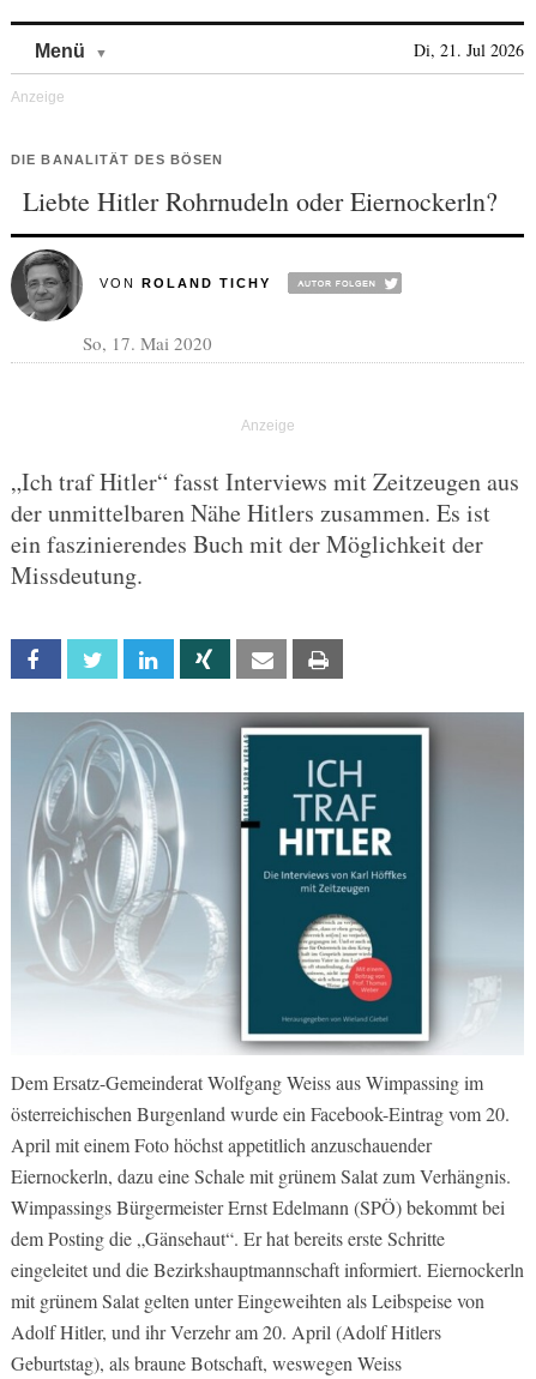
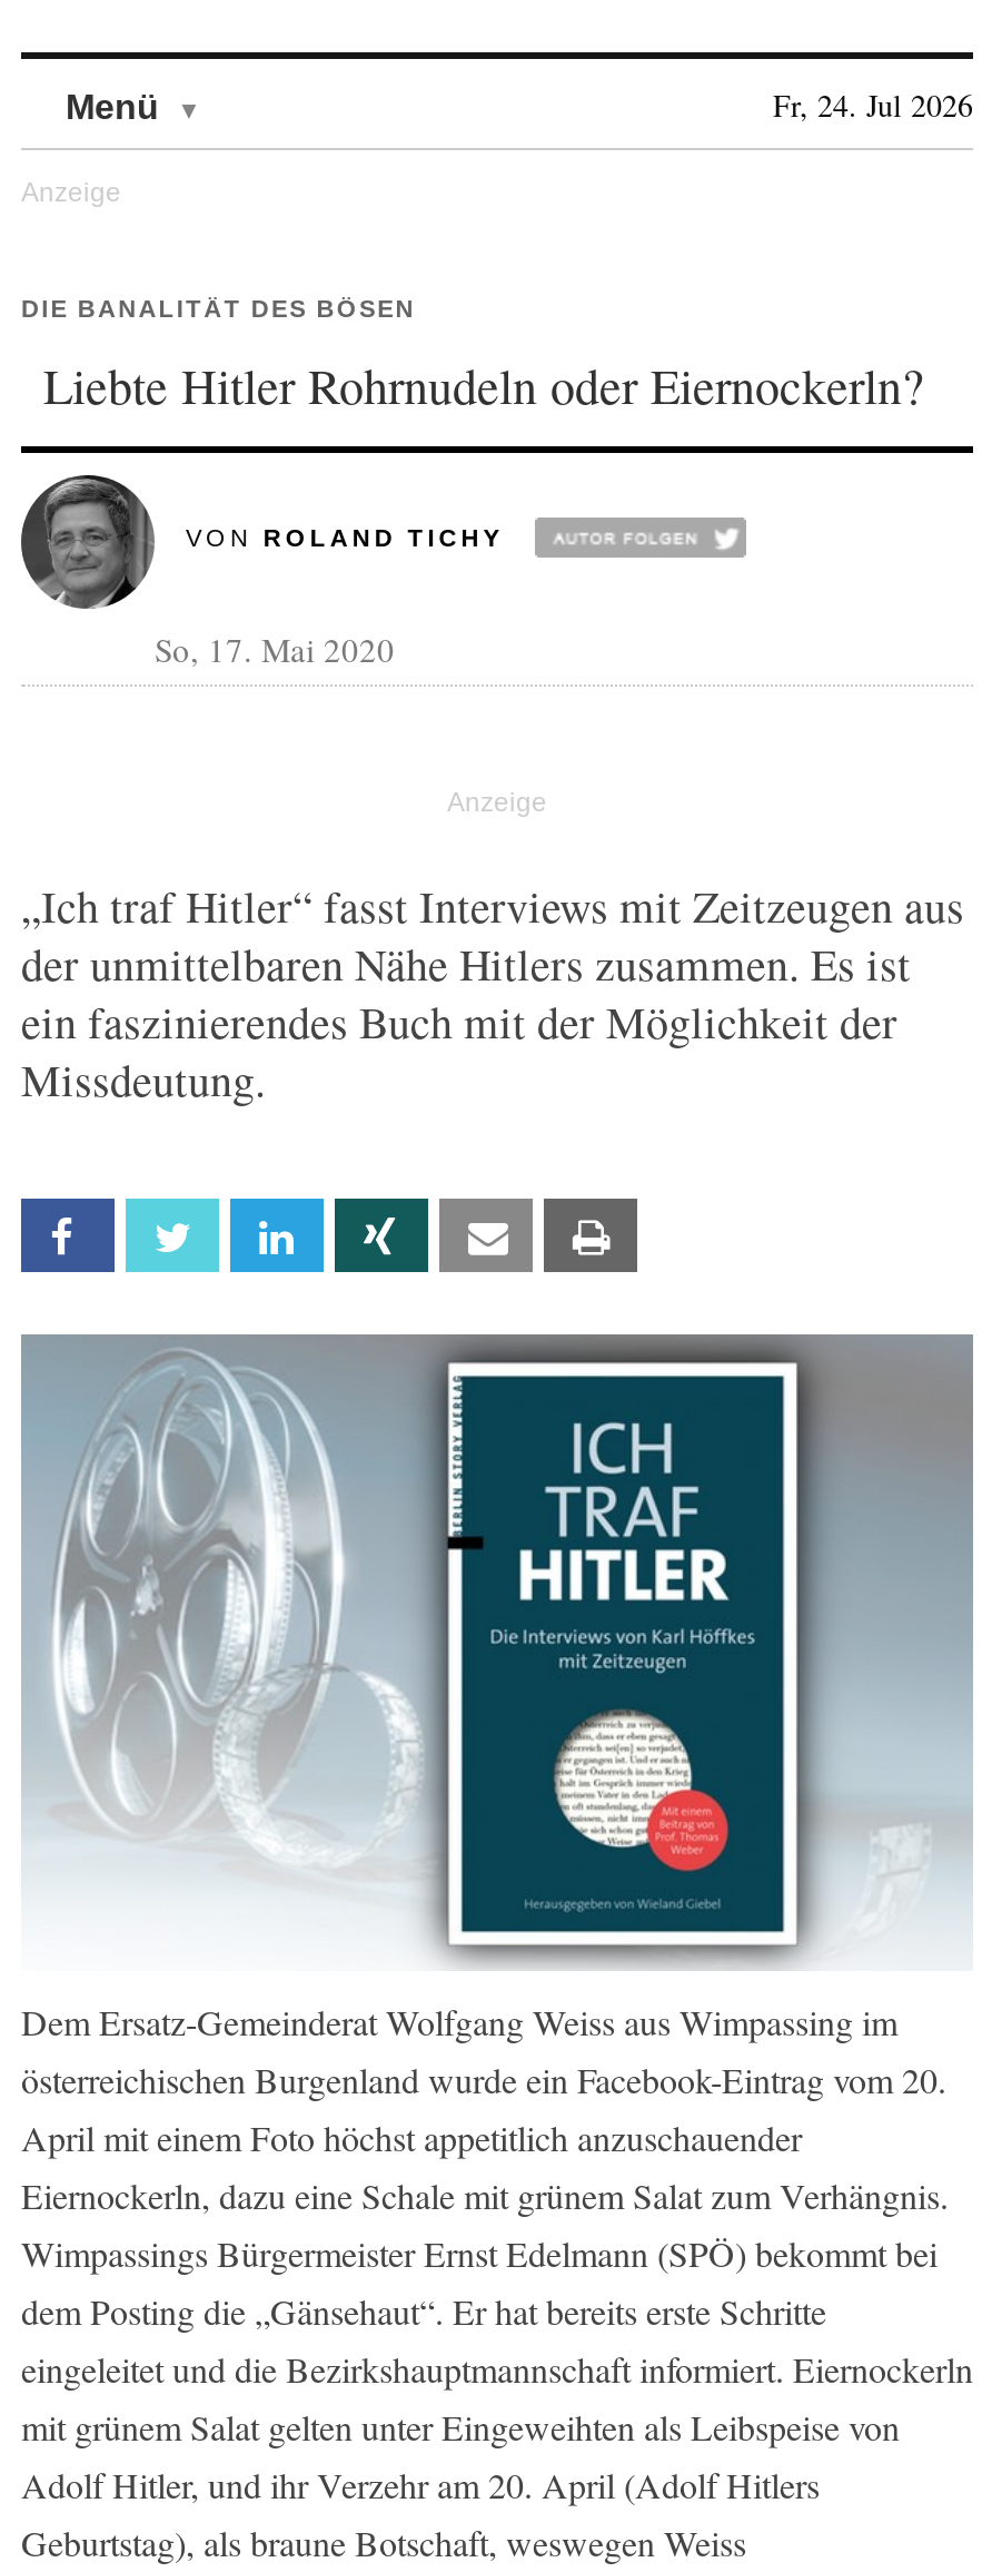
[414,38,524,61] Di, 21. Jul 2026 -> [773,83,973,126] Fr, 24. Jul 2026

